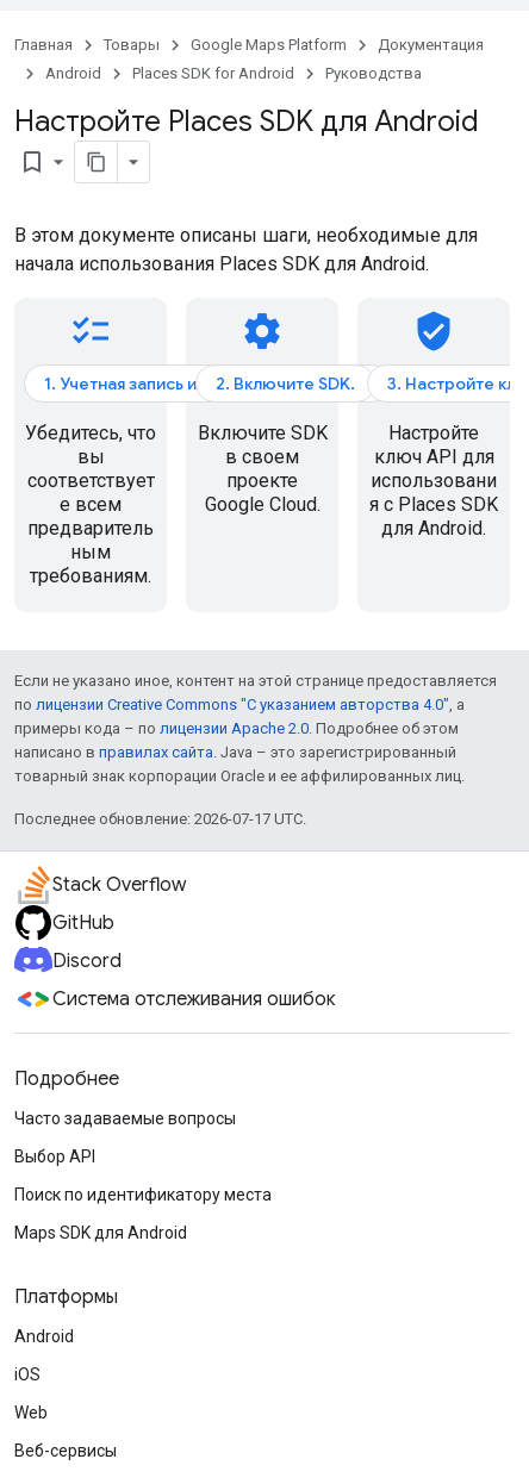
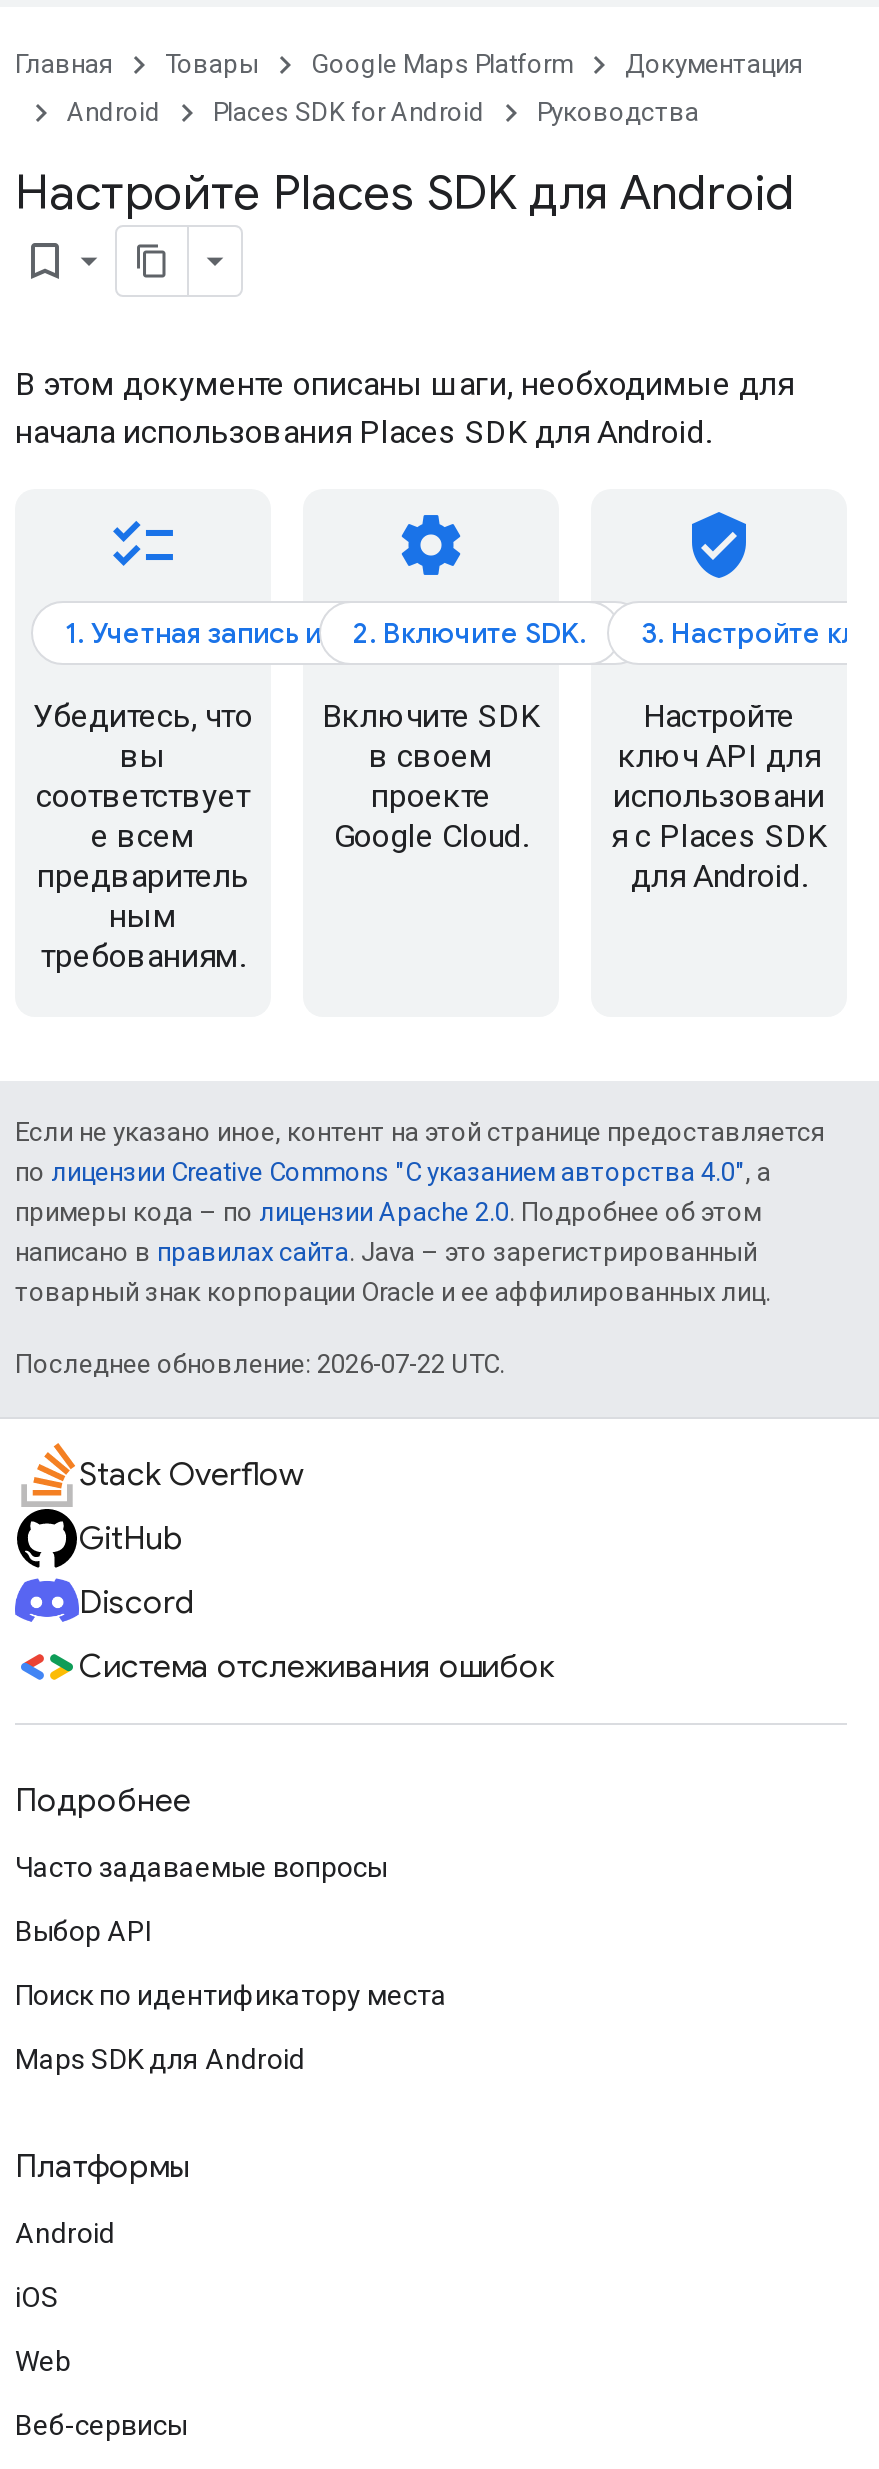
[14,810,306,828] Последнее обновление: 2026-07-17 UTC. -> [15,1349,505,1379] Последнее обновление: 2026-07-22 UTC.

